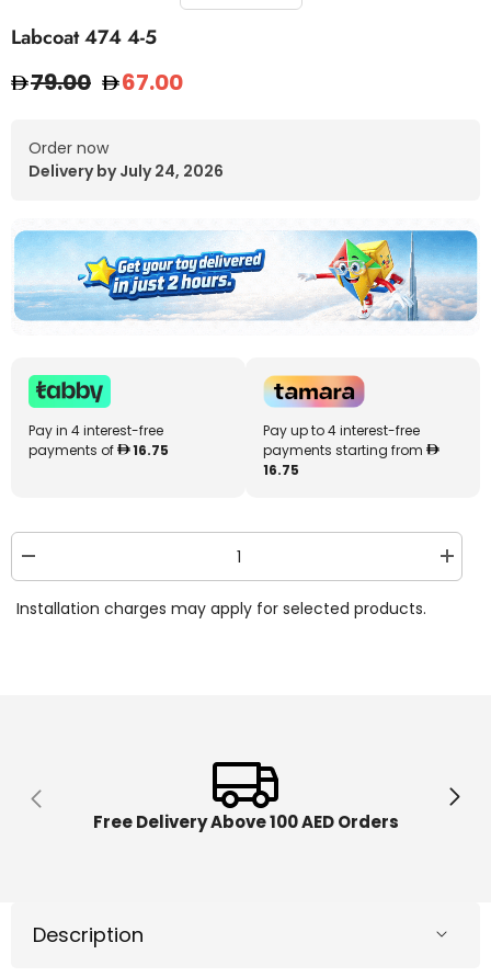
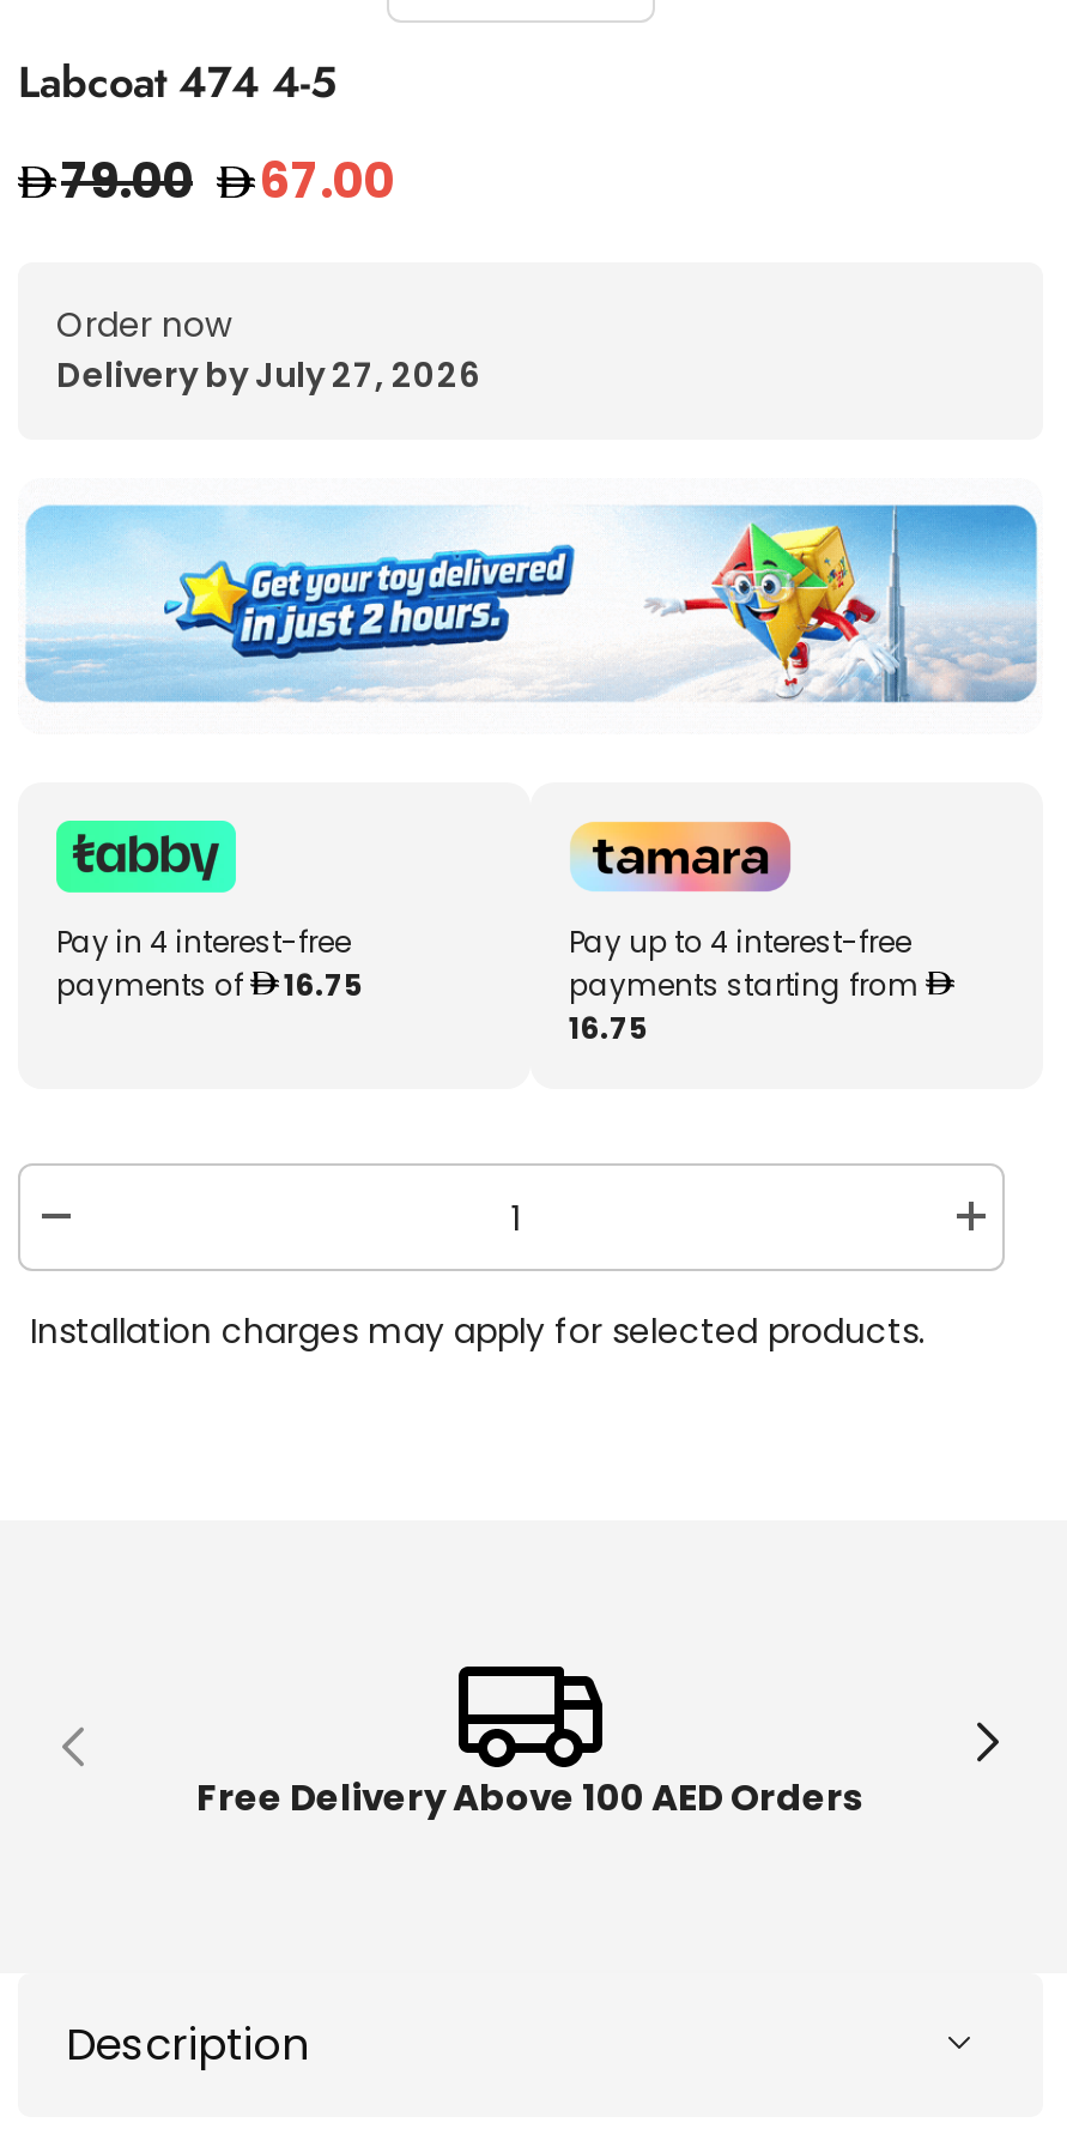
[28,161,224,183] Delivery by July 24, 2026 -> [56,352,480,400] Delivery by July 27, 2026

